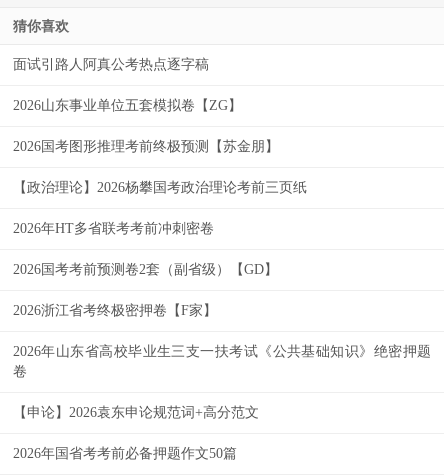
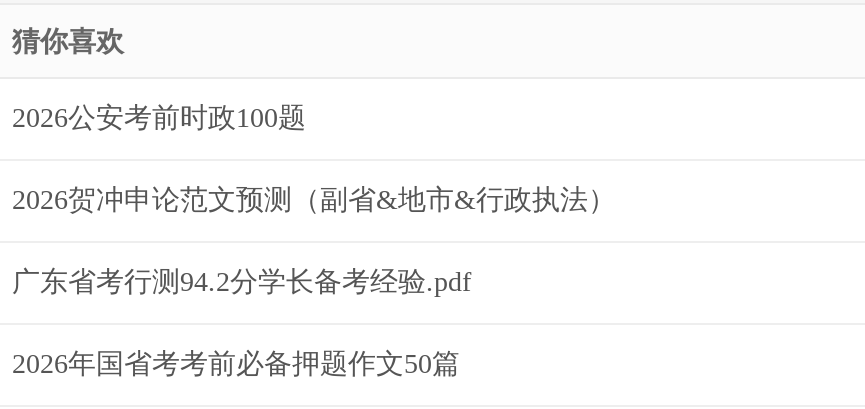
[13,57,431,420] 面试引路人阿真公考热点逐字稿 | 2026山东事业单位五套模拟卷【ZG】 | 2026国考图形推理考前终极预测【苏金朋】 | 【政治理论】2026杨攀国考政治理论考前三页纸 | 2026年HT多省联考考前冲刺密卷 | 2026国考考前预测卷2套（副省级）【GD】 | 2026浙江省考终极密押卷【F家】 | 2026年山东省高校毕业生三支一扶考试《公共基础知识》绝密押题 | 卷 | 【申论】2026袁东申论规范词+高分范文 -> [12,103,616,297] 2026公安考前时政100题 | 2026贺冲申论范文预测（副省&地市&行政执法） | 广东省考行测94.2分学长备考经验.pdf

